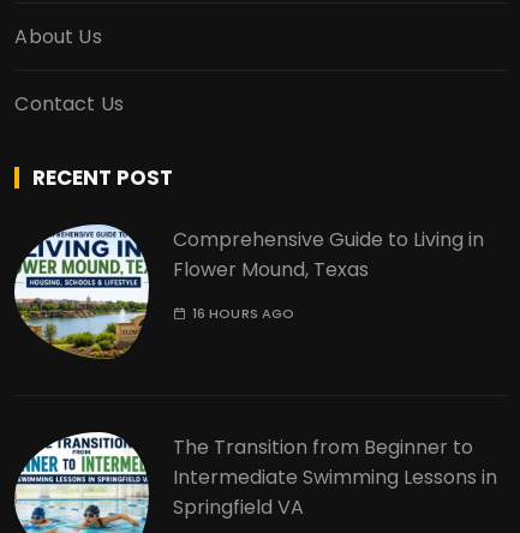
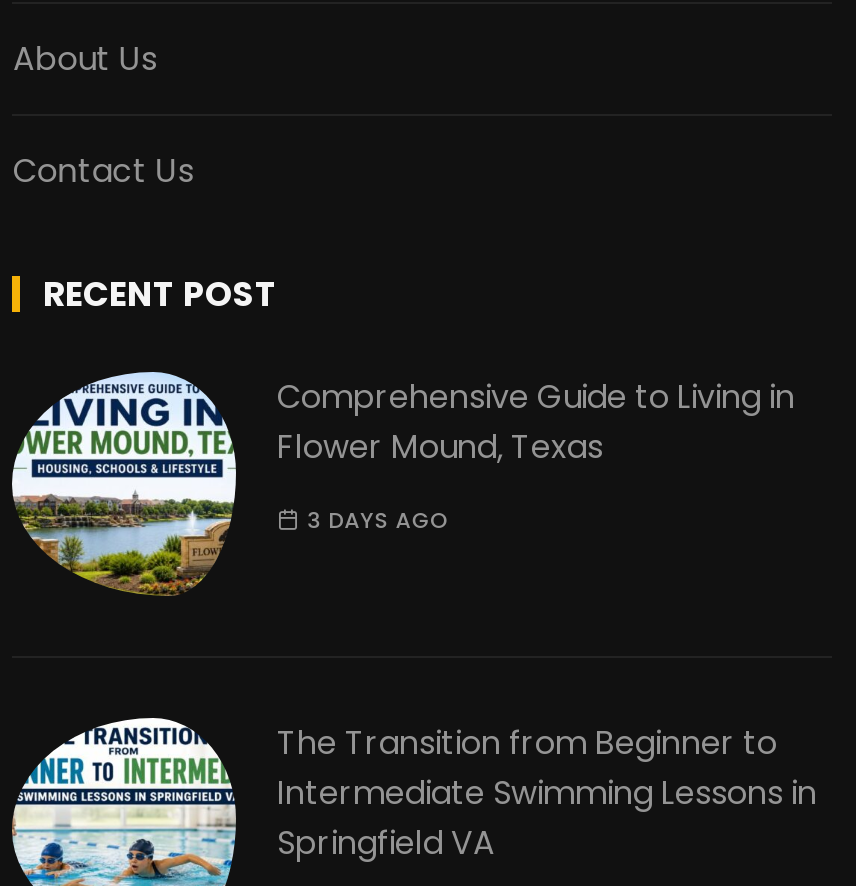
[192,304,295,324] 16 HOURS AGO -> [307,505,450,537] 3 DAYS AGO

